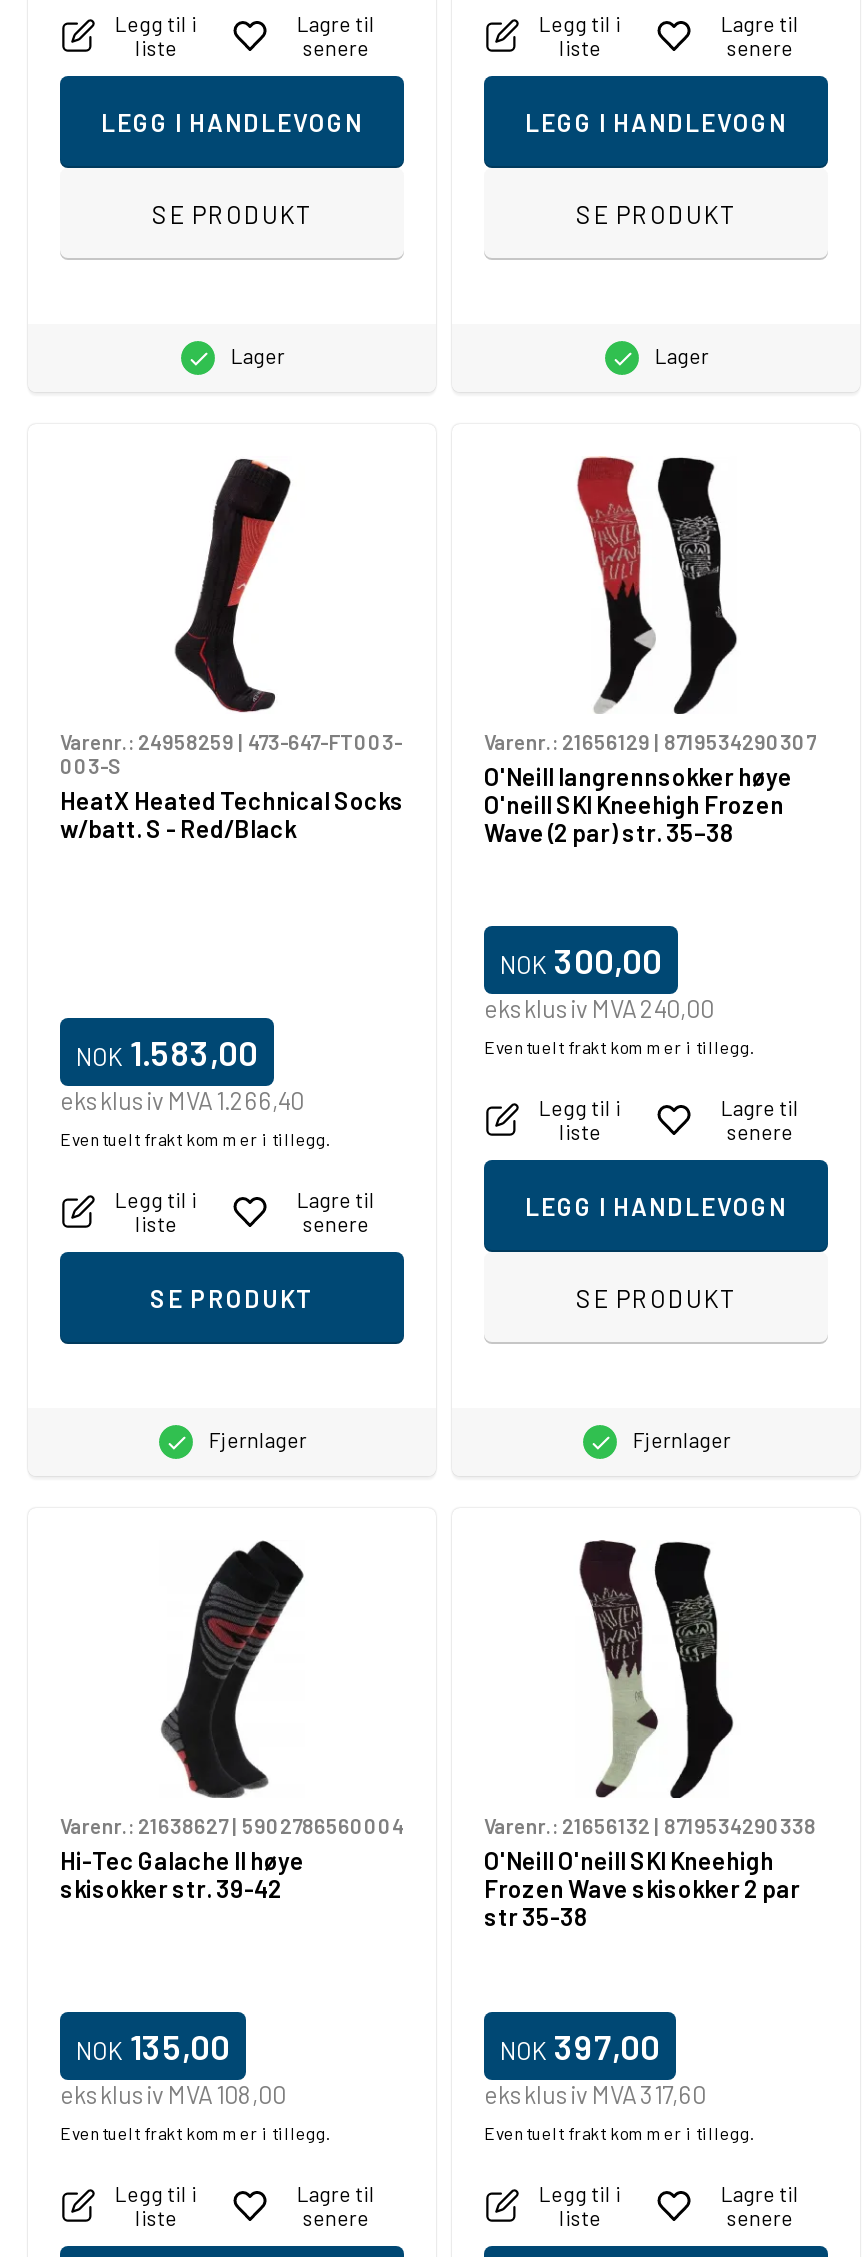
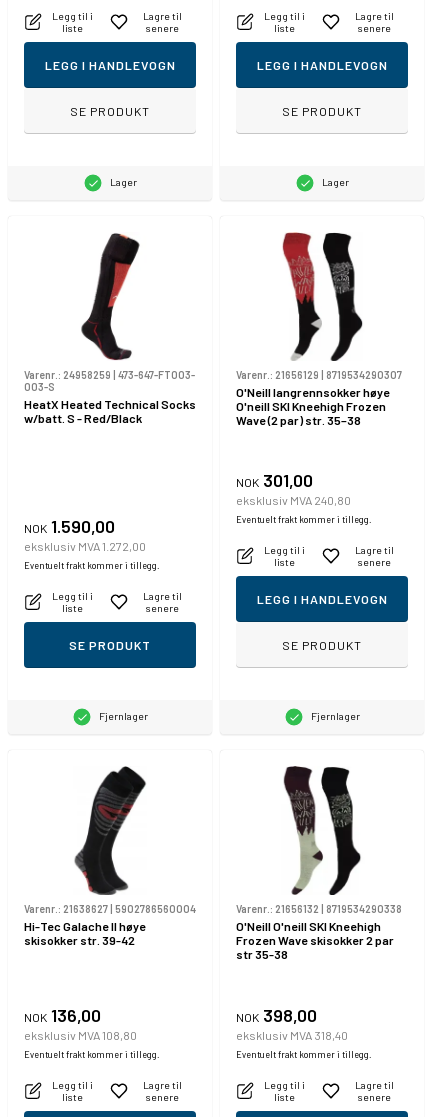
[500,939,662,983] NOK 300,00 -> [236,469,313,491] NOK 301,00
[484,995,714,1023] eksklusiv MVA 240,00 -> [236,493,351,507] eksklusiv MVA 240,80
[76,1031,258,1075] NOK 1.583,00 -> [24,515,115,537] NOK 1.590,00
[60,1087,304,1115] eksklusiv MVA 1.266,40 -> [24,539,146,553] eksklusiv MVA 1.272,00
[76,2024,230,2068] NOK 135,00 -> [24,1004,101,1026] NOK 136,00
[500,2024,660,2068] NOK 397,00 -> [236,1004,317,1026] NOK 398,00
[60,2080,286,2108] eksklusiv MVA 108,00 -> [24,1028,137,1042] eksklusiv MVA 108,80
[484,2080,706,2108] eksklusiv MVA 317,60 -> [236,1028,348,1042] eksklusiv MVA 318,40

